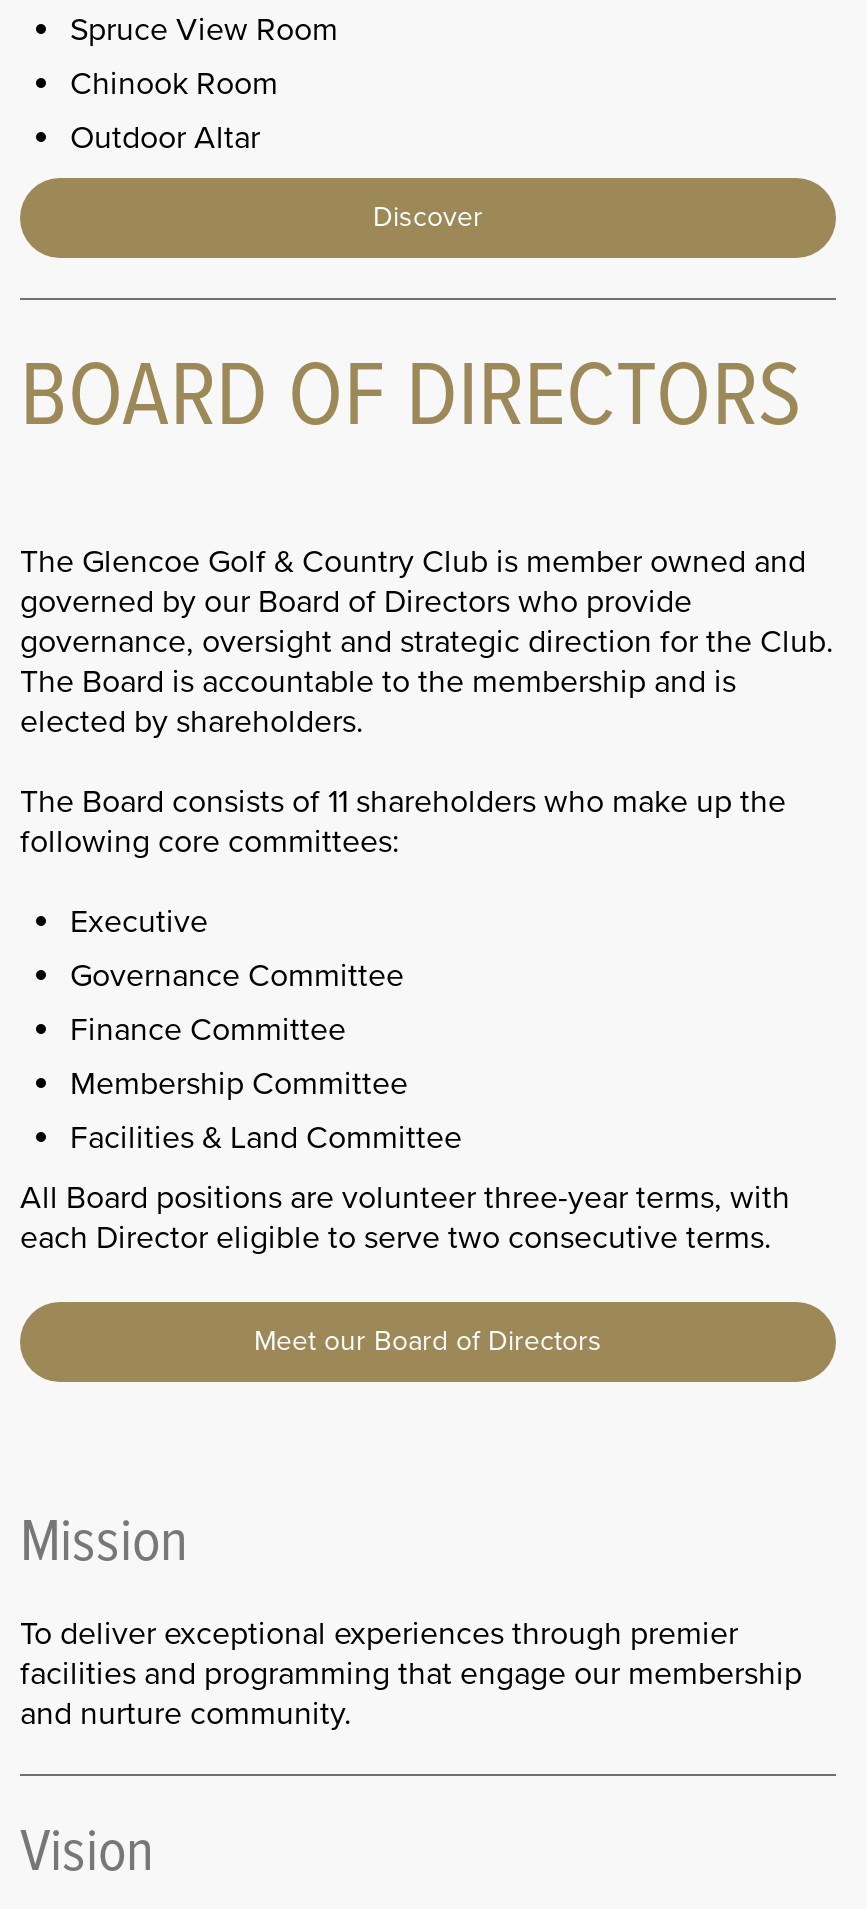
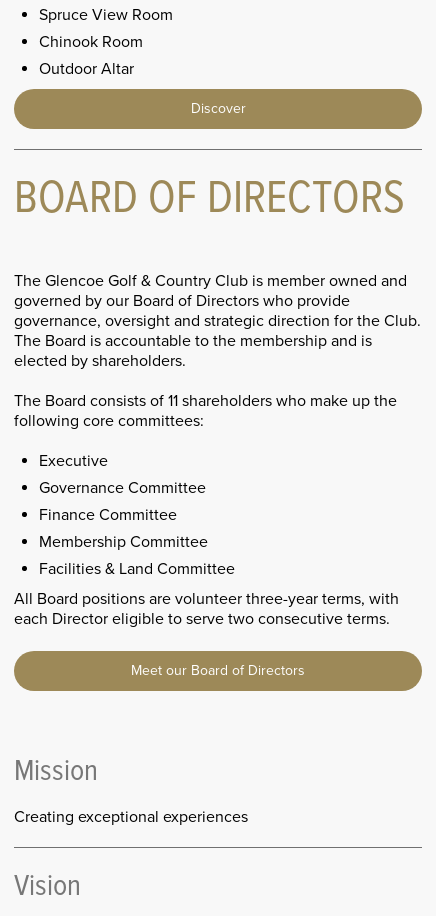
[20,1614,802,1734] To deliver exceptional experiences through premier | facilities and programming that engage our membership | and nurture community. -> [14,807,248,827] Creating exceptional experiences

